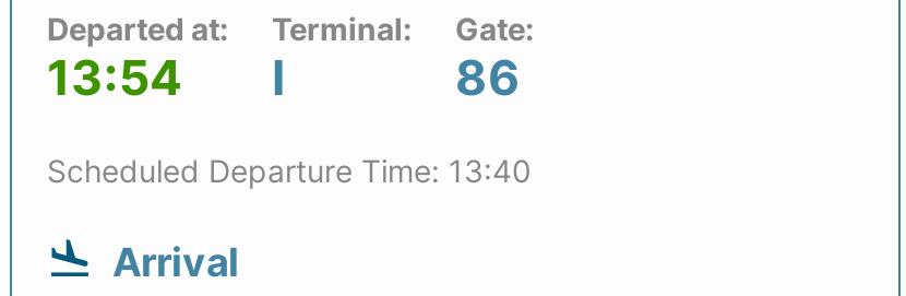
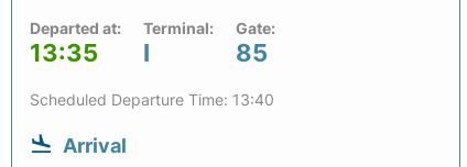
[47,50,285,107] 13:54 I -> [30,39,150,67] 13:35 I
[455,50,521,107] 86 -> [236,39,268,67] 85

